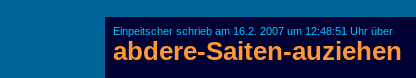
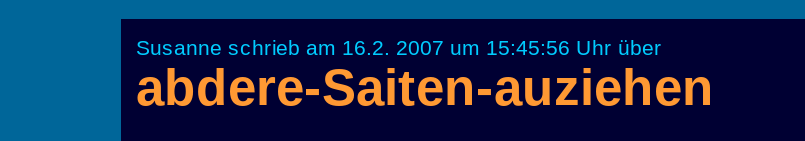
[112,25,392,37] Einpeitscher schrieb am 16.2. 2007 um 12:48:51 Uhr über -> [136,35,662,59] Susanne schrieb am 16.2. 2007 um 15:45:56 Uhr über

